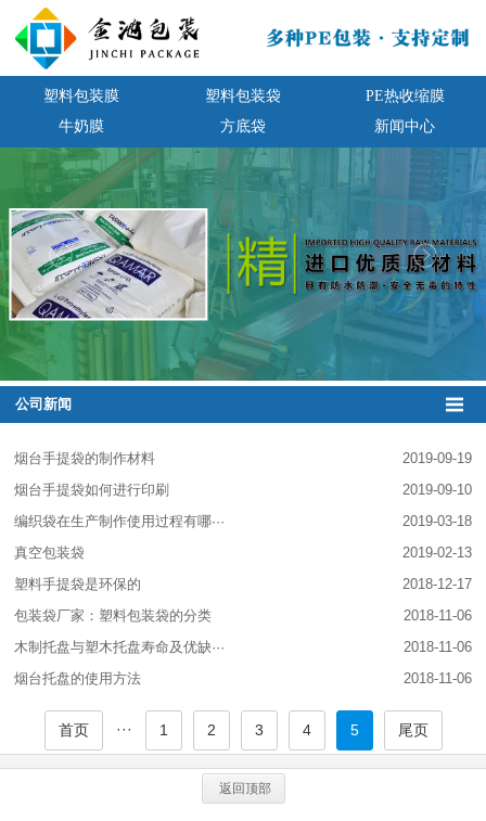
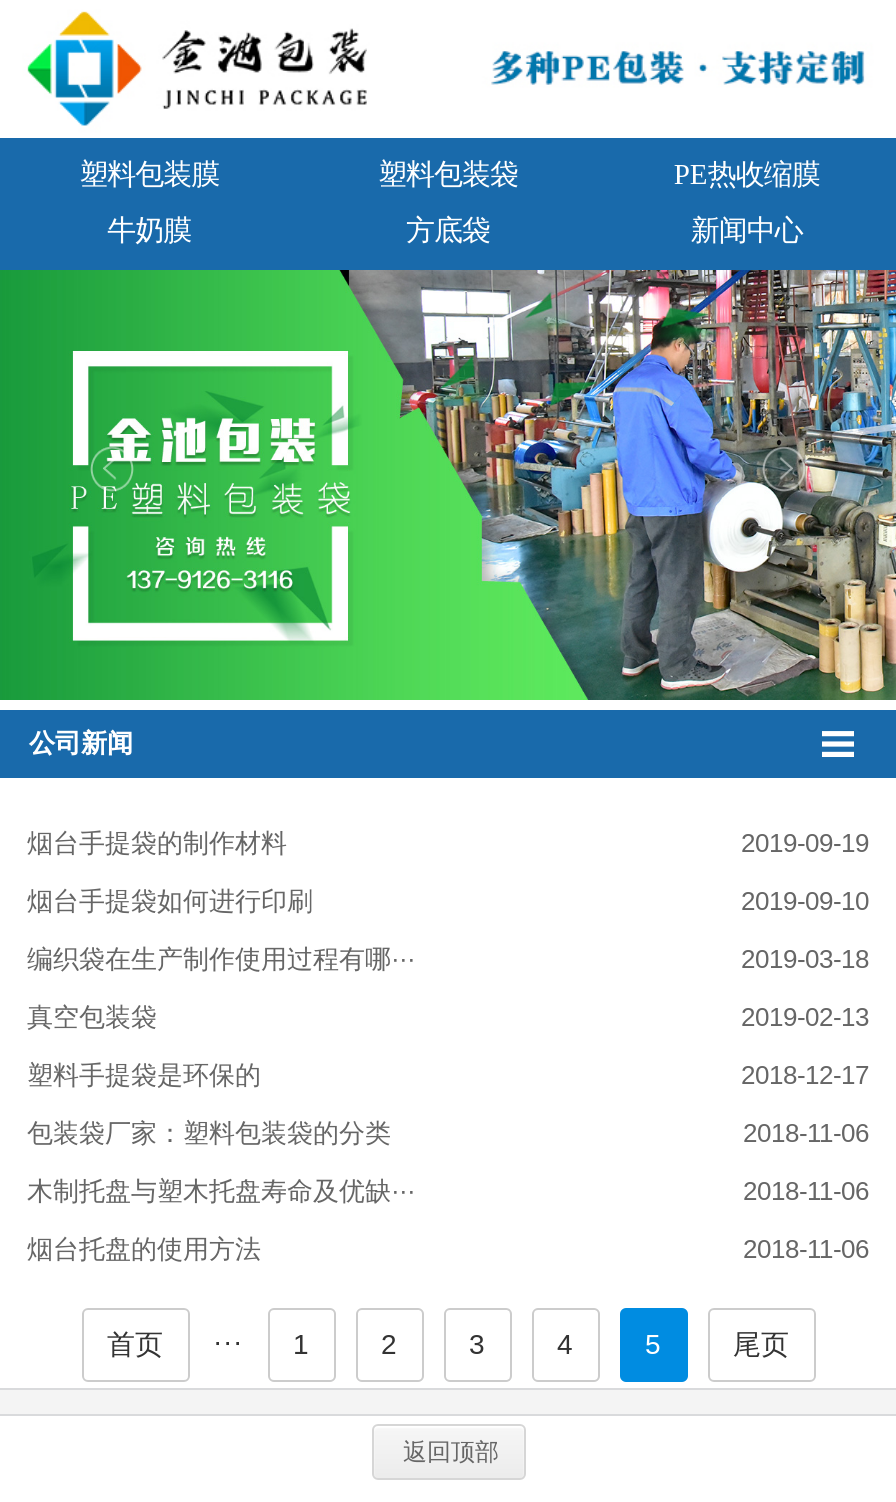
[3,147,483,382] [image] -> [6,268,890,702] [image]

